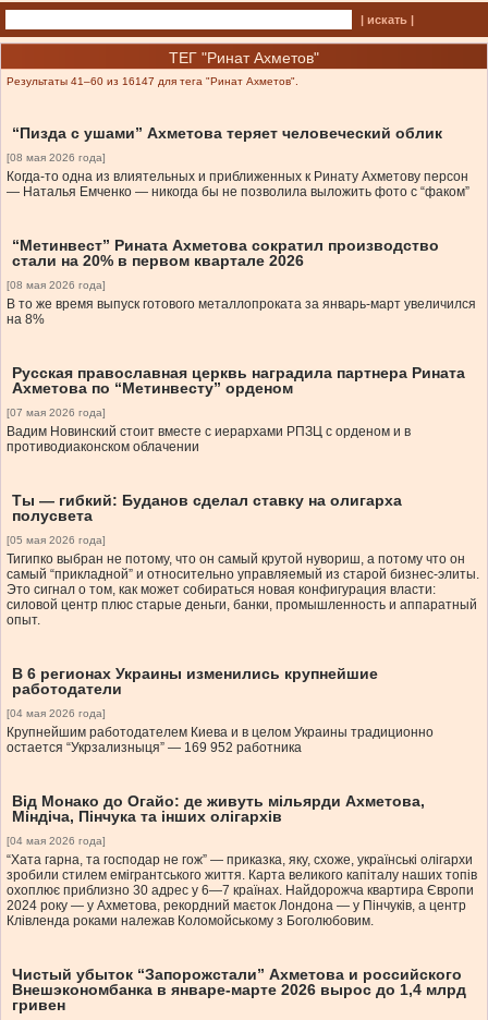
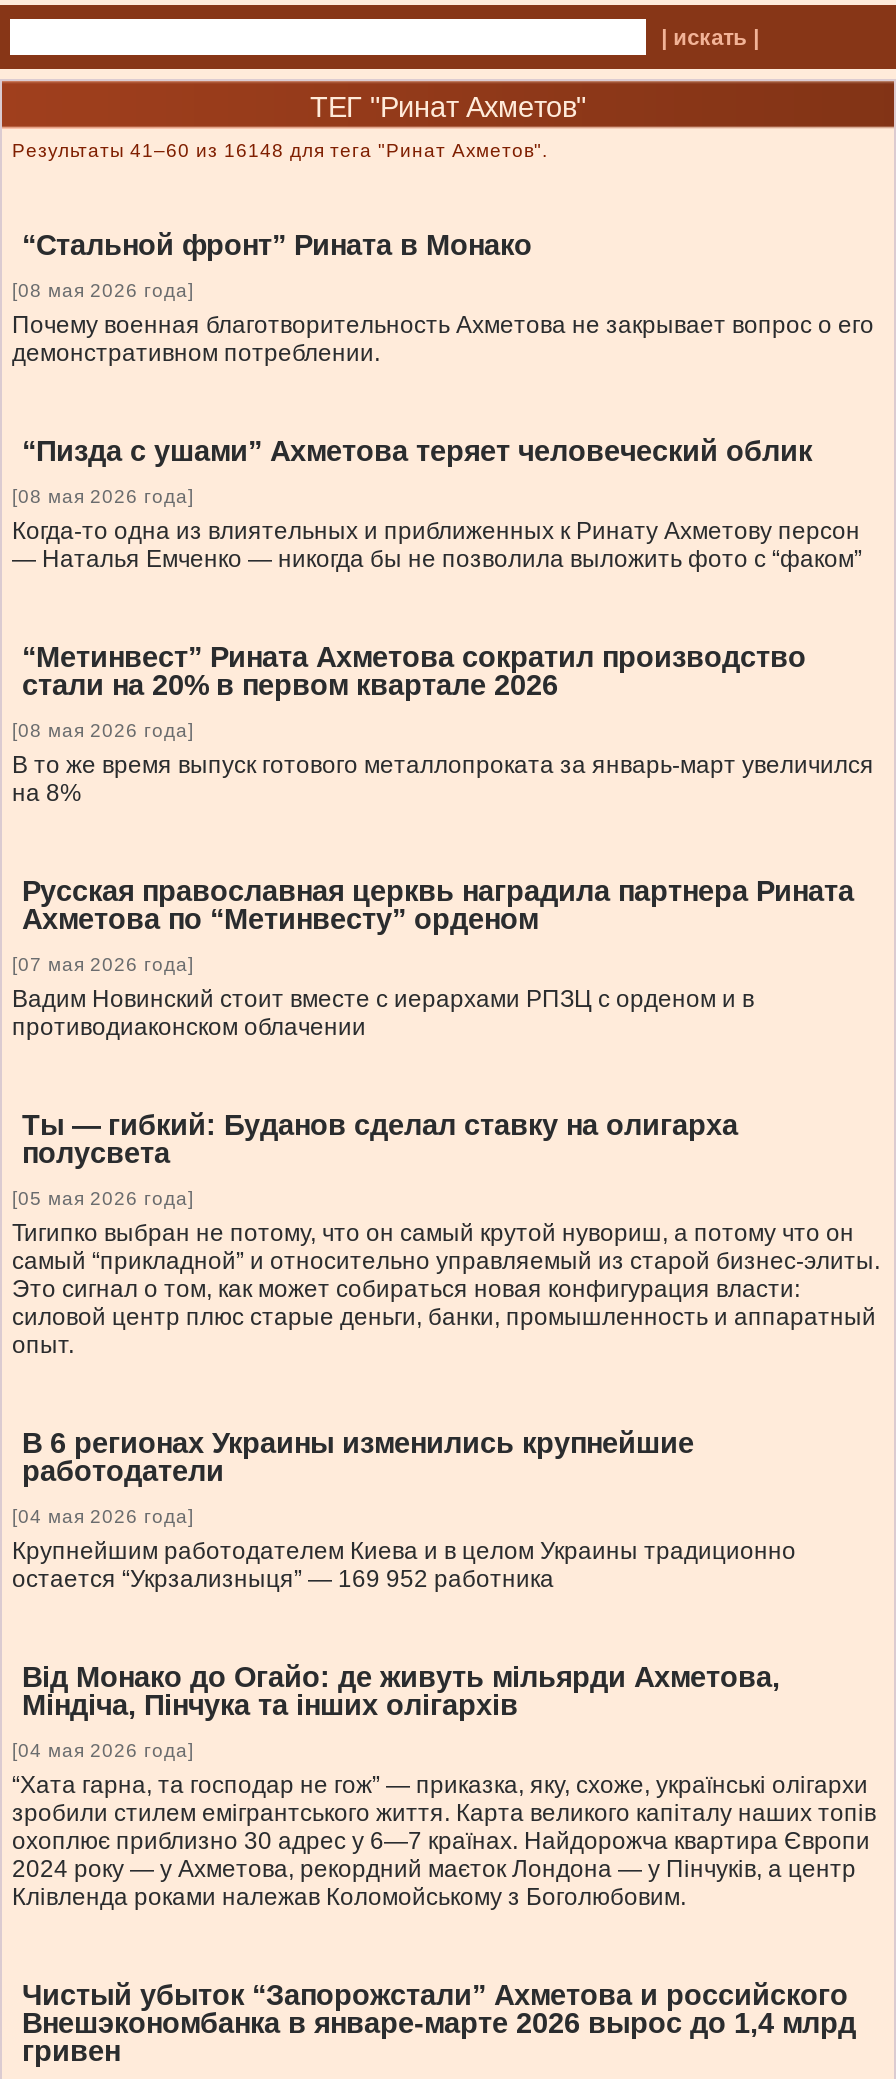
[7,76,298,88] Результаты 41–60 из 16147 для тега "Ринат Ахметов". -> [12,140,874,368] Результаты 41–60 из 16148 для тега "Ринат Ахметов". | “Стальной фронт” Рината в Монако | [08 мая 2026 года] | Почему военная благотворительность Ахметова не закрывает вопрос о его | демонстративном потреблении.

